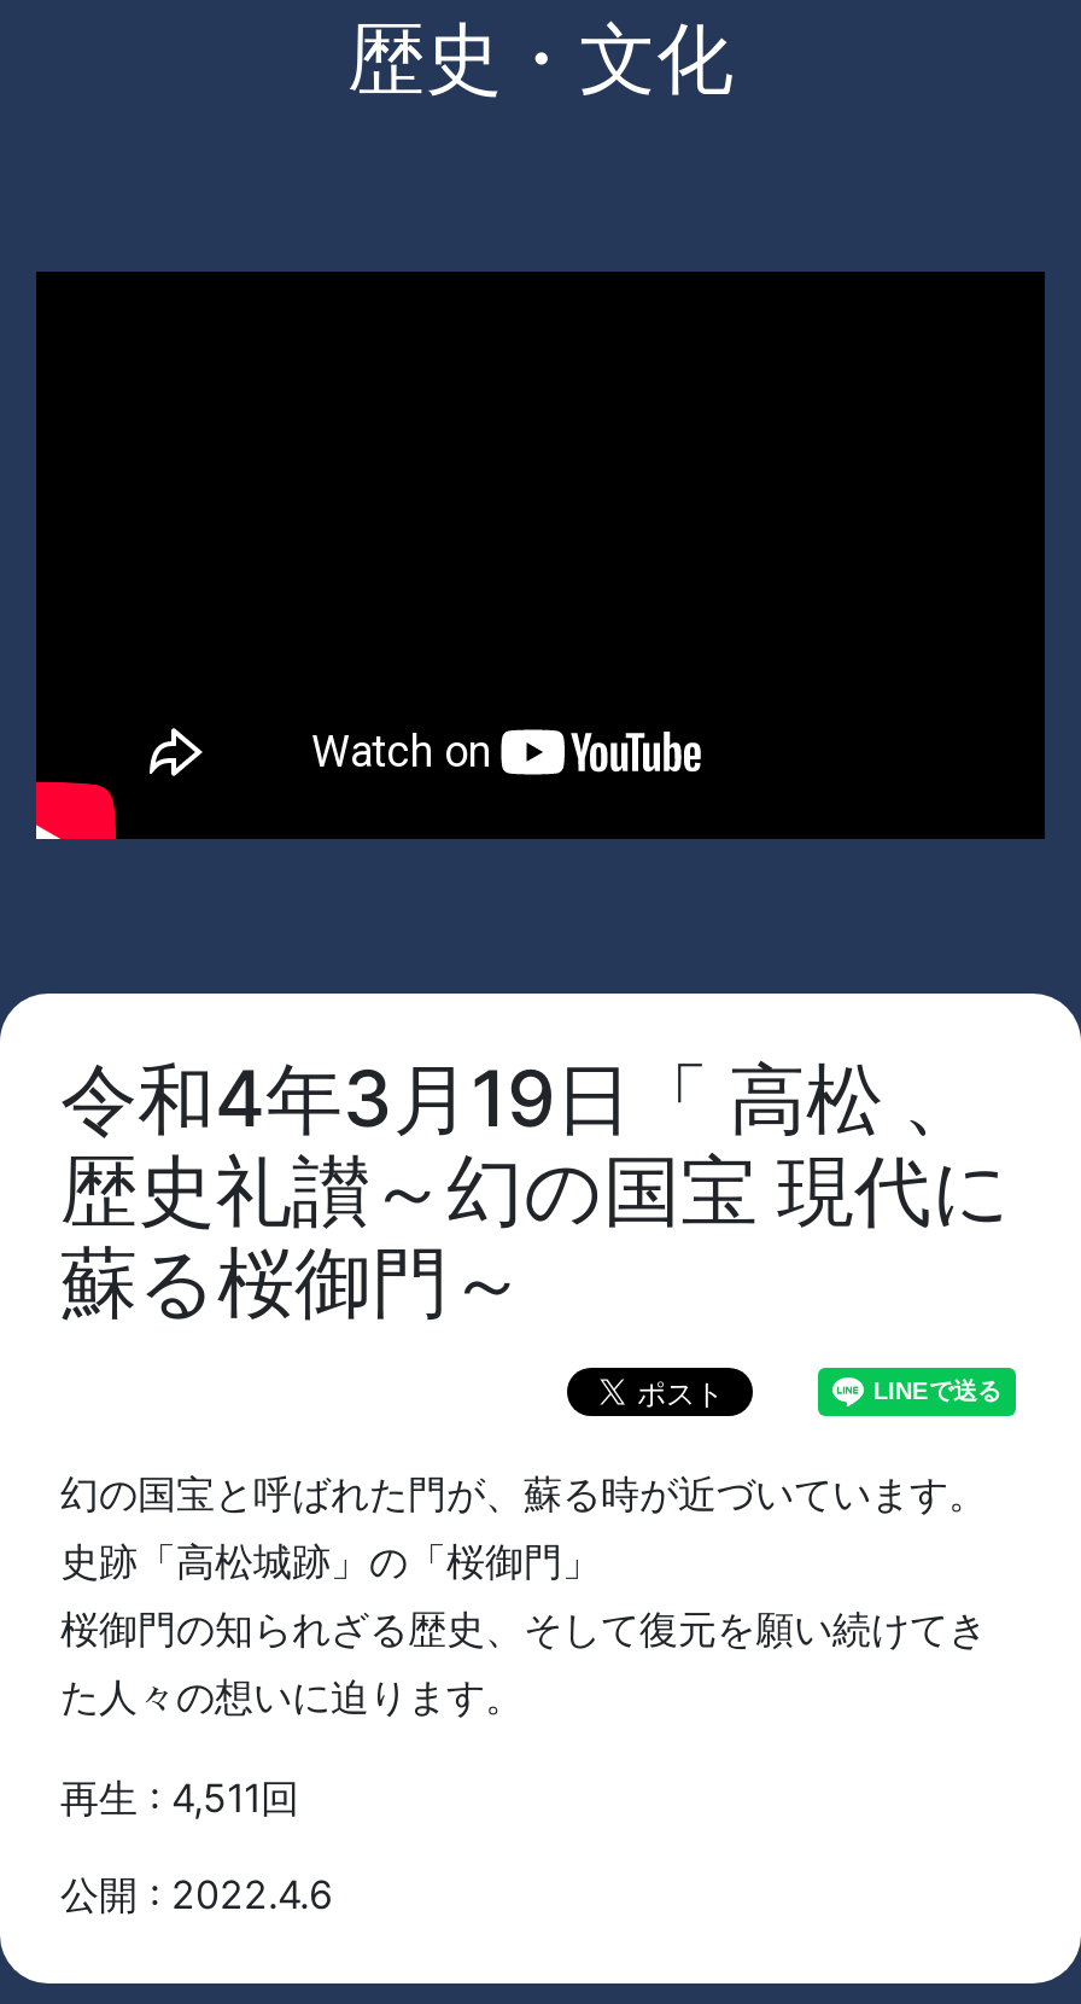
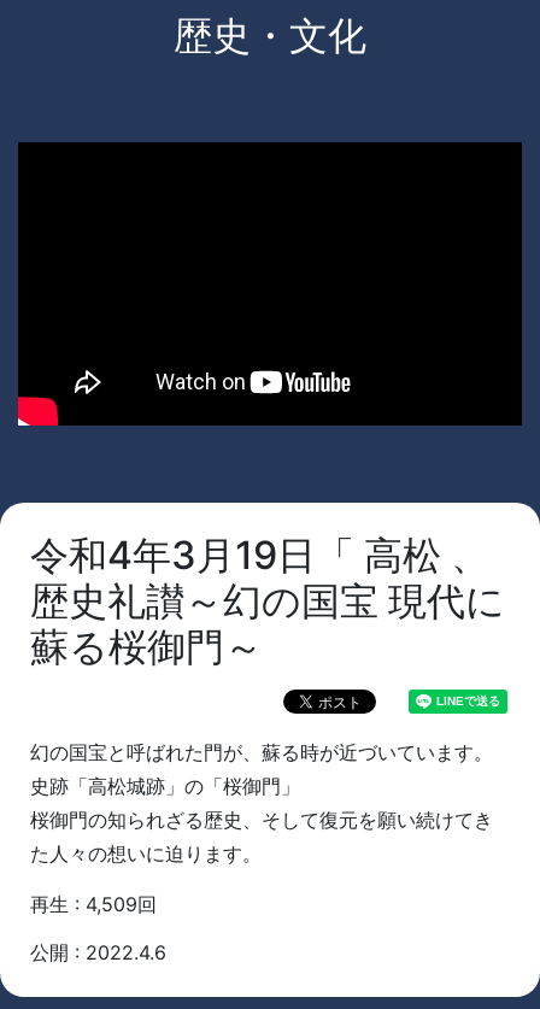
[60,1774,299,1822] 再生 : 4,511回 -> [30,892,157,916] 再生 : 4,509回

